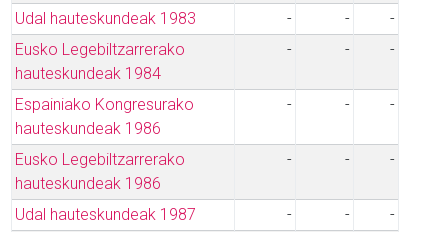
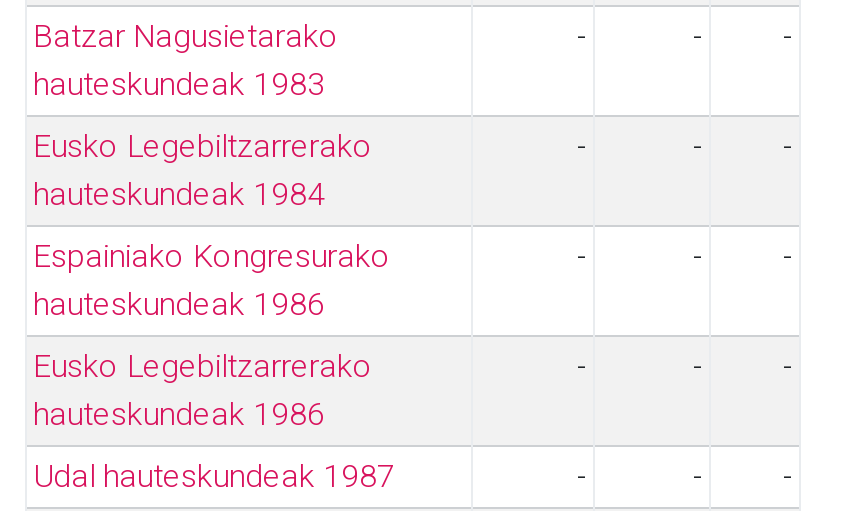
[15,9,196,28] Udal hauteskundeak 1983 -> [33,18,339,104] Batzar Nagusietarako | hauteskundeak 1983

